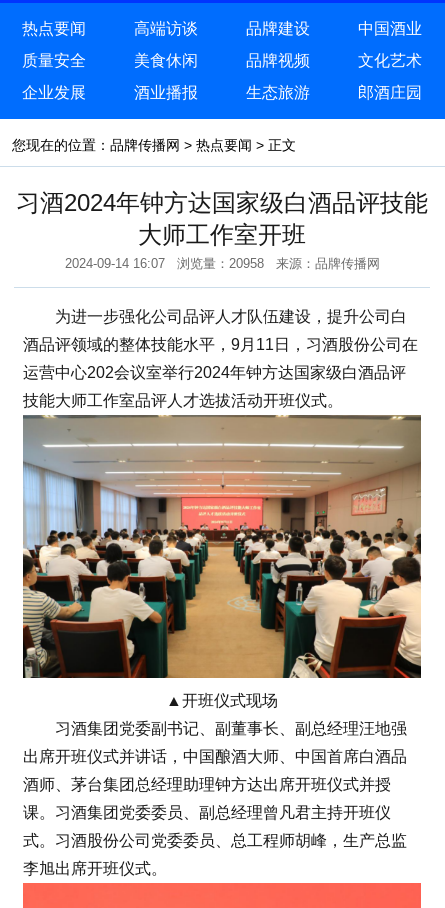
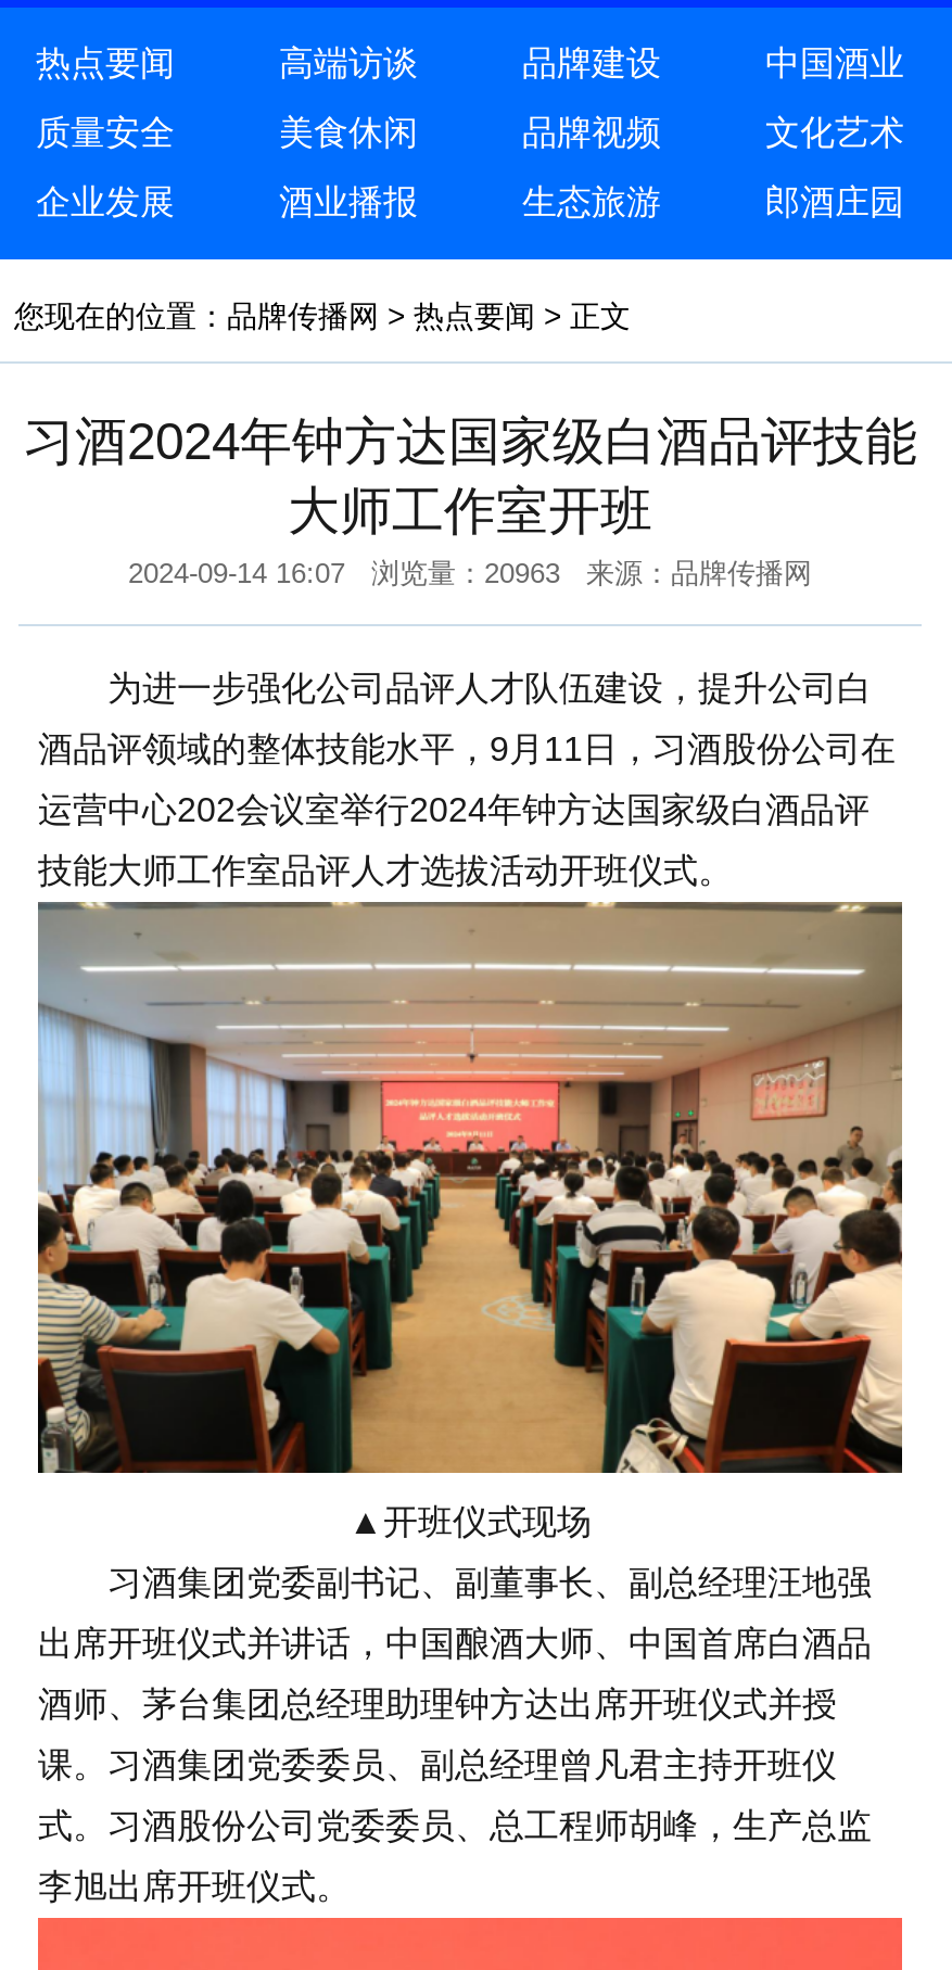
[64,256,379,271] 2024-09-14 16:07 浏览量：20958 来源：品牌传播网 -> [128,557,812,589] 2024-09-14 16:07 浏览量：20963 来源：品牌传播网

